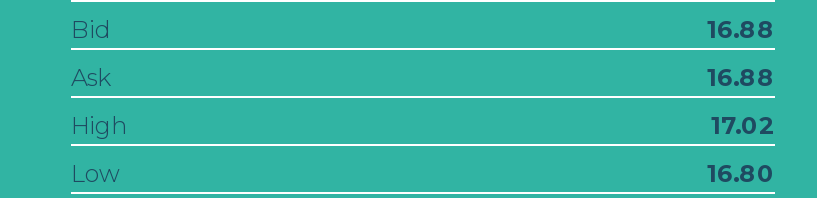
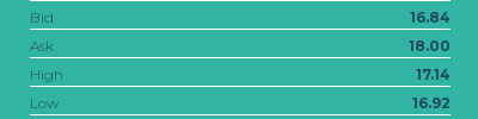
[707,13,775,43] 16.88 -> [410,8,451,26] 16.84
[707,61,775,91] 16.88 -> [409,37,451,54] 18.00
[711,109,775,139] 17.02 -> [416,65,451,83] 17.14
[707,157,775,187] 16.80 -> [412,94,451,112] 16.92

